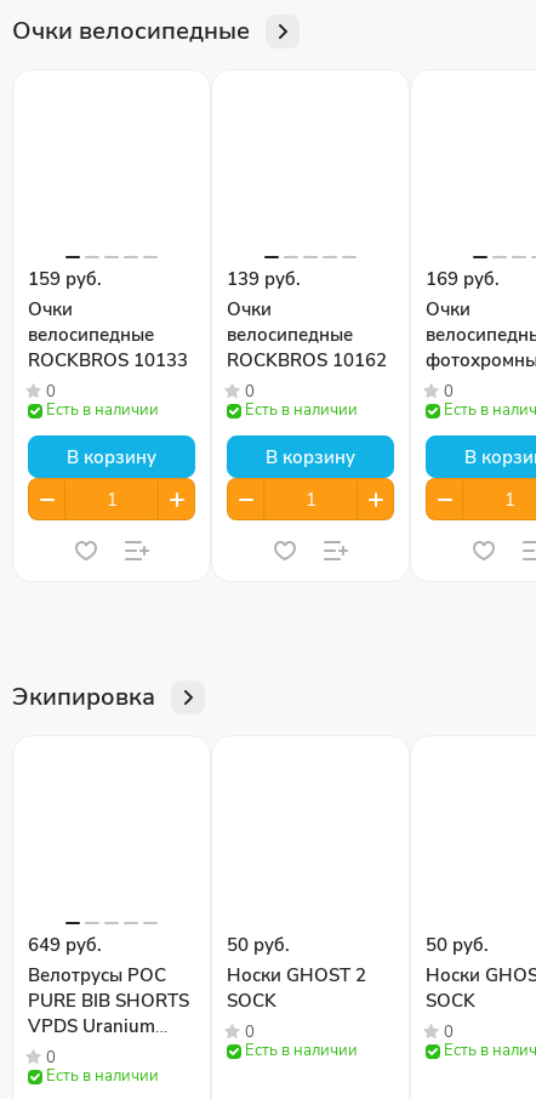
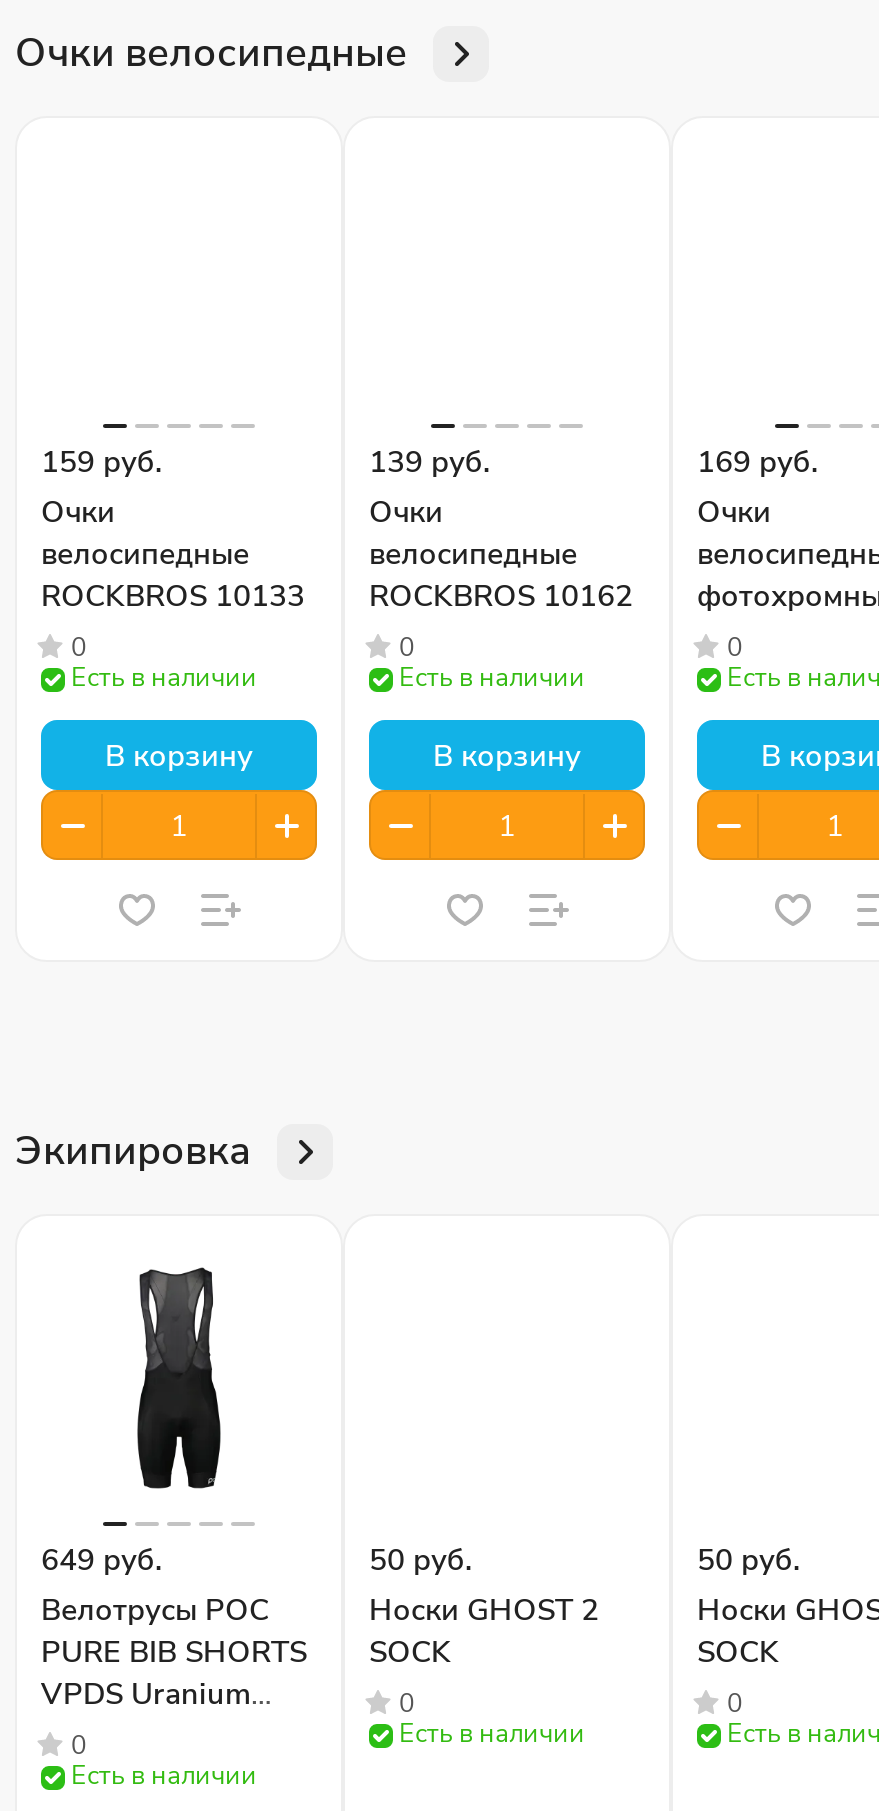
none -> [135,1266,223,1490] [image]

